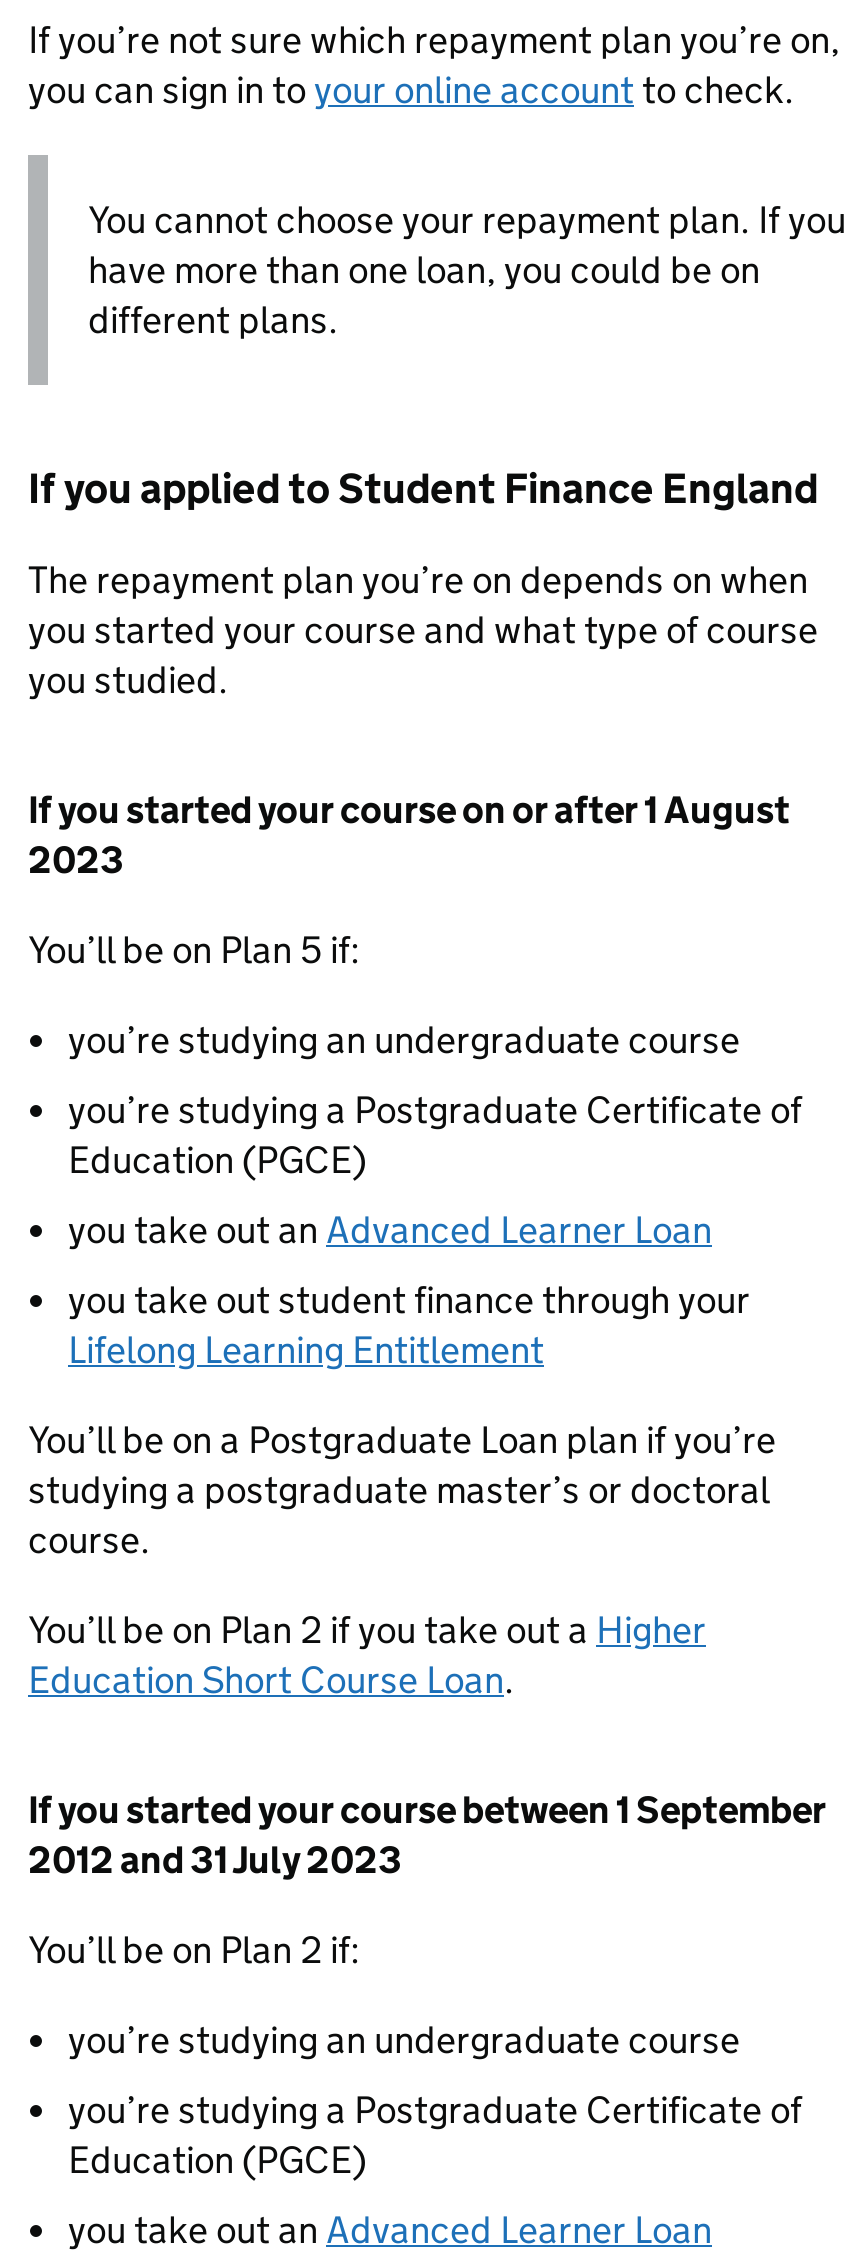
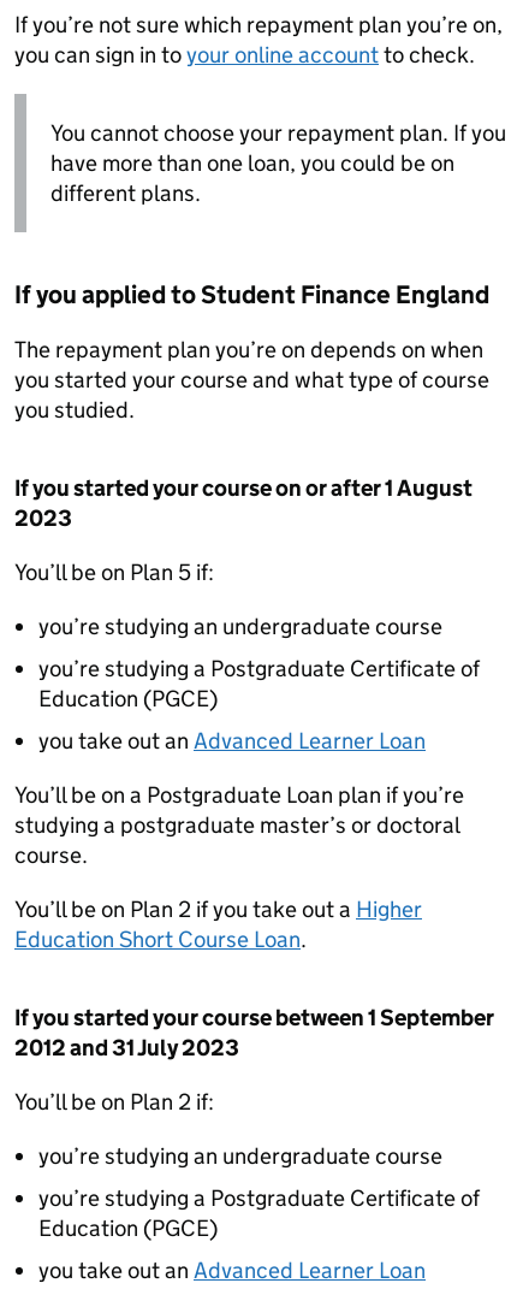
[68,1277,750,1373] you take out student finance through your | Lifelong Learning Entitlement -> none

